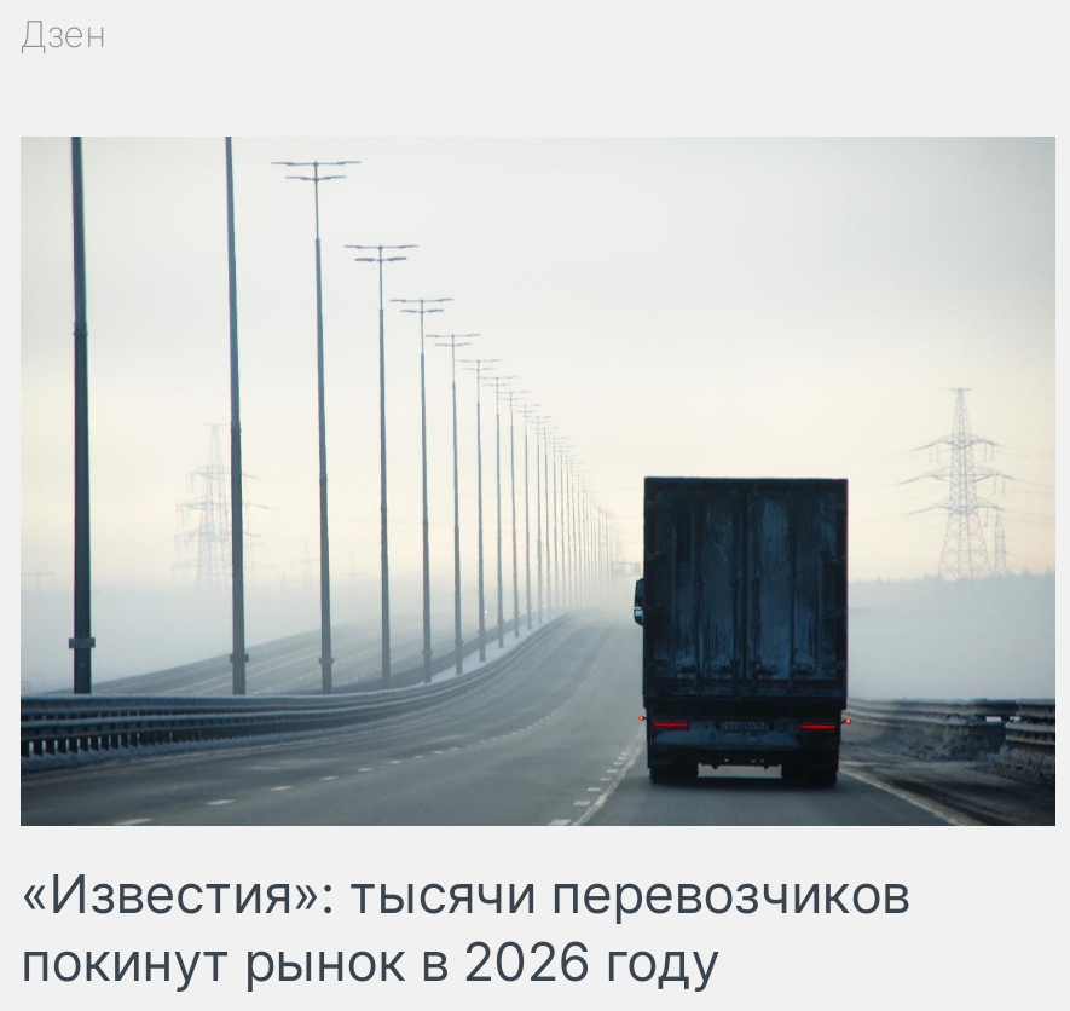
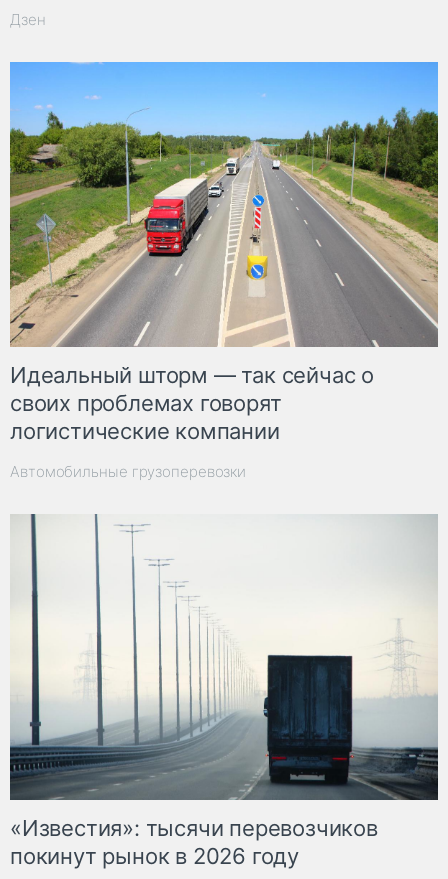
none -> [9,61,439,481] [image] | Идеальный шторм — так сейчас о | своих проблемах говорят | логистические компании | Автомобильные грузоперевозки

